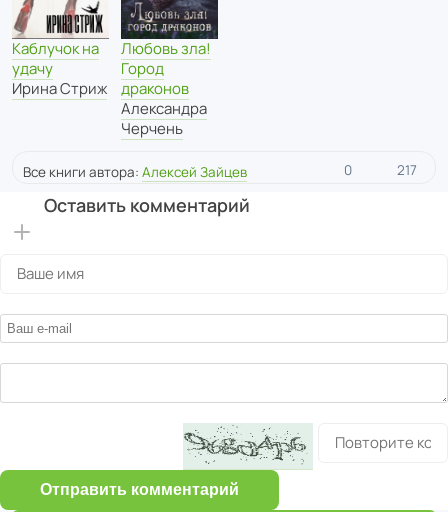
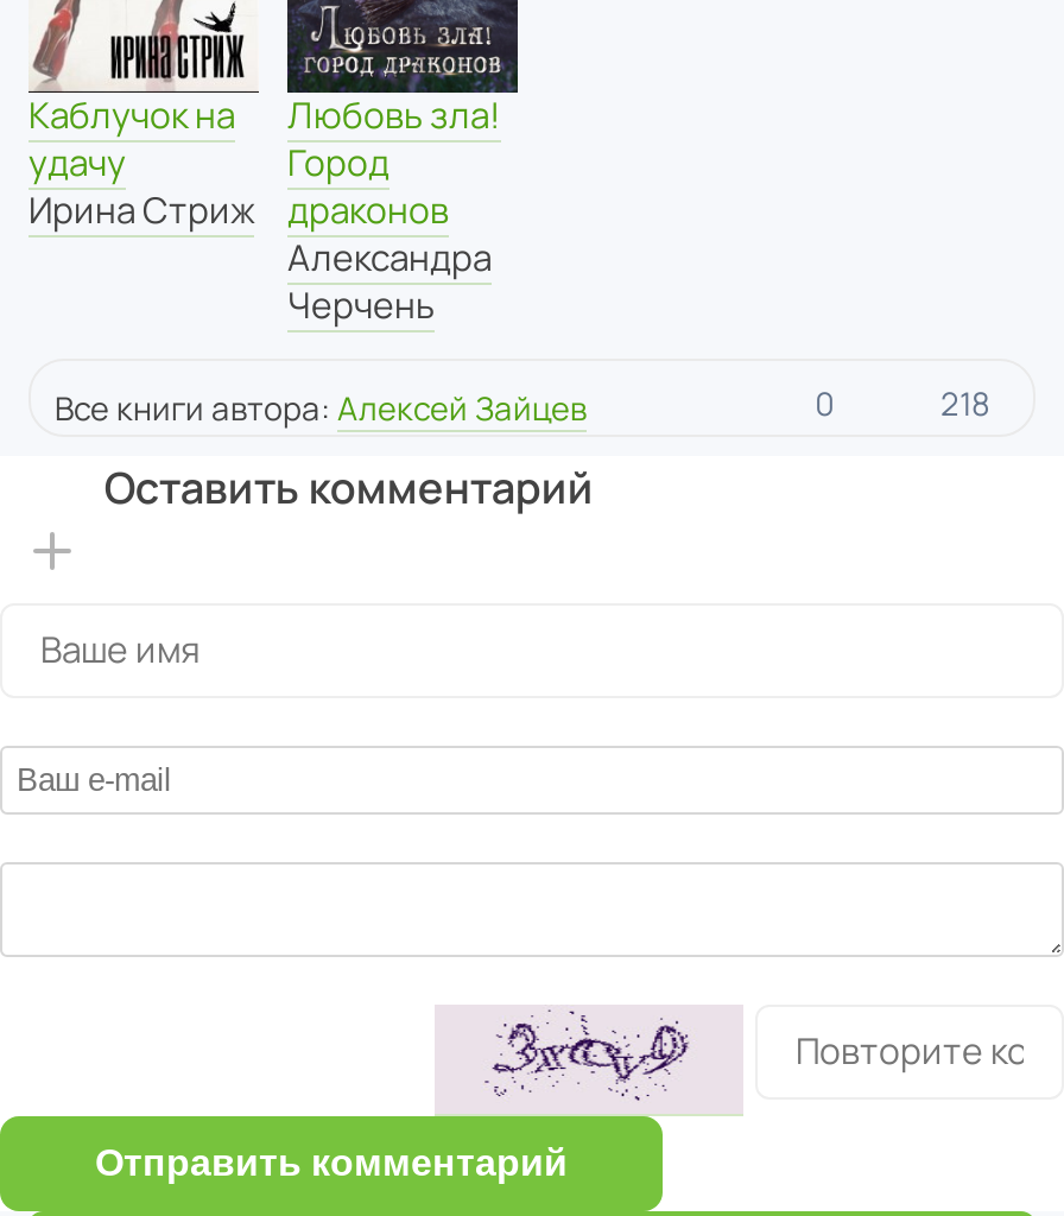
[397,161,417,179] 217 -> [940,383,990,425] 218
[183,426,307,464] [image] -> [439,1009,727,1104] [image]

